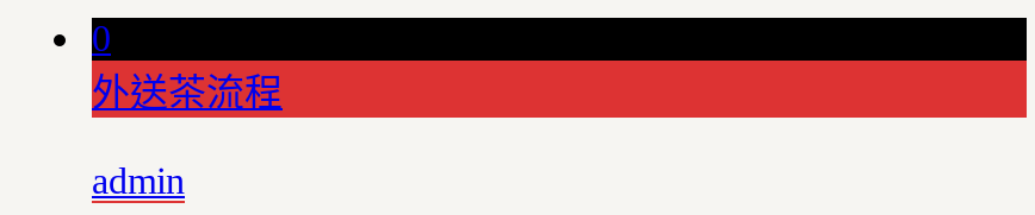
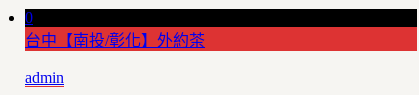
[92,73,283,113] 外送茶流程 -> [25,32,205,49] 台中【南投/彰化】外約茶

